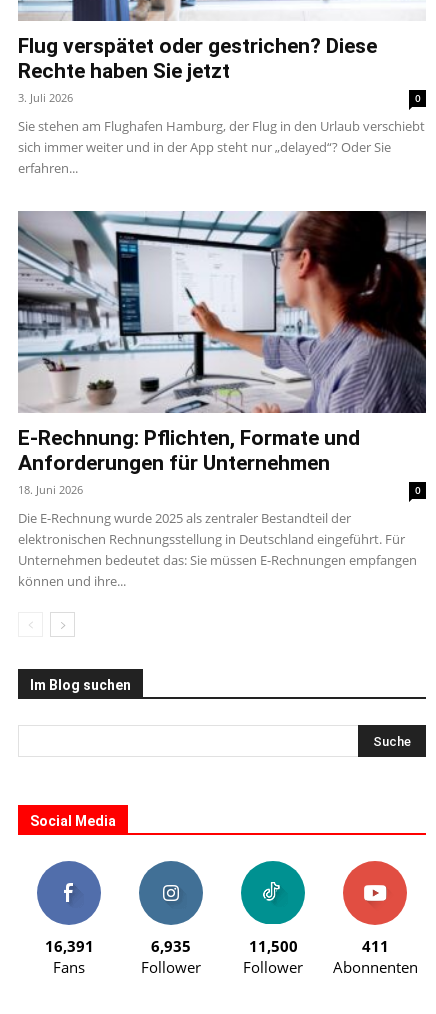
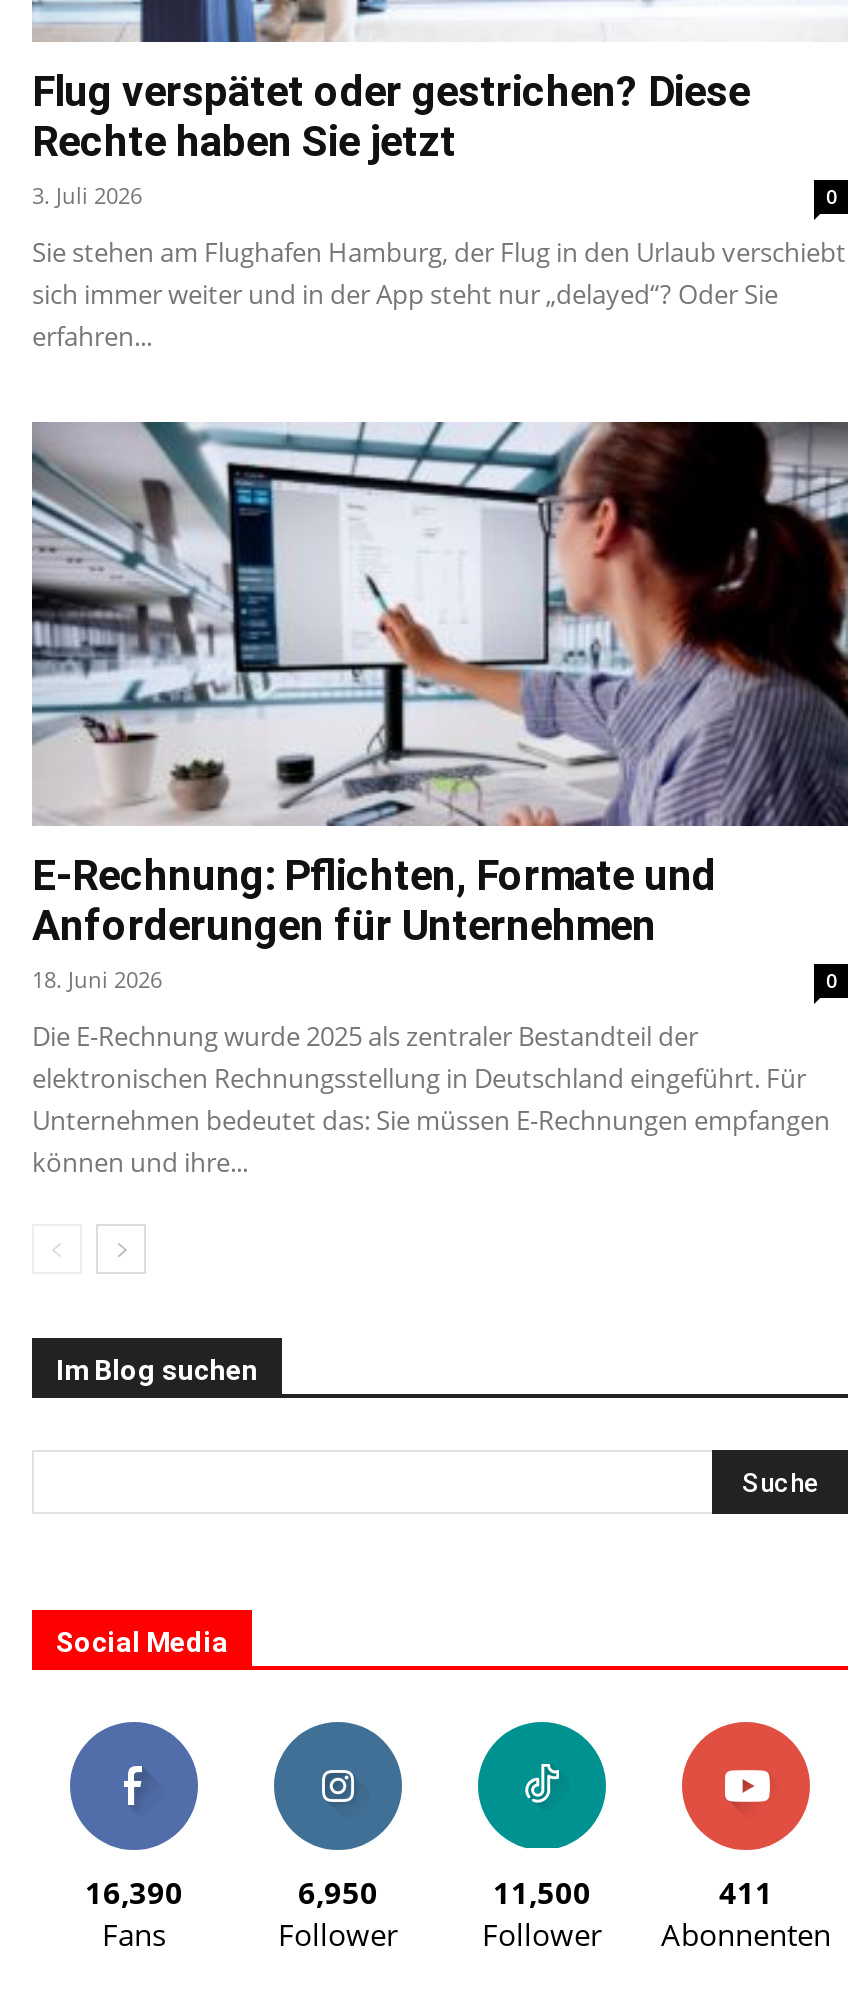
[44,936,93,956] 16,391 -> [85,1872,183,1912] 16,390
[151,936,191,956] 6,935 -> [298,1872,378,1912] 6,950

